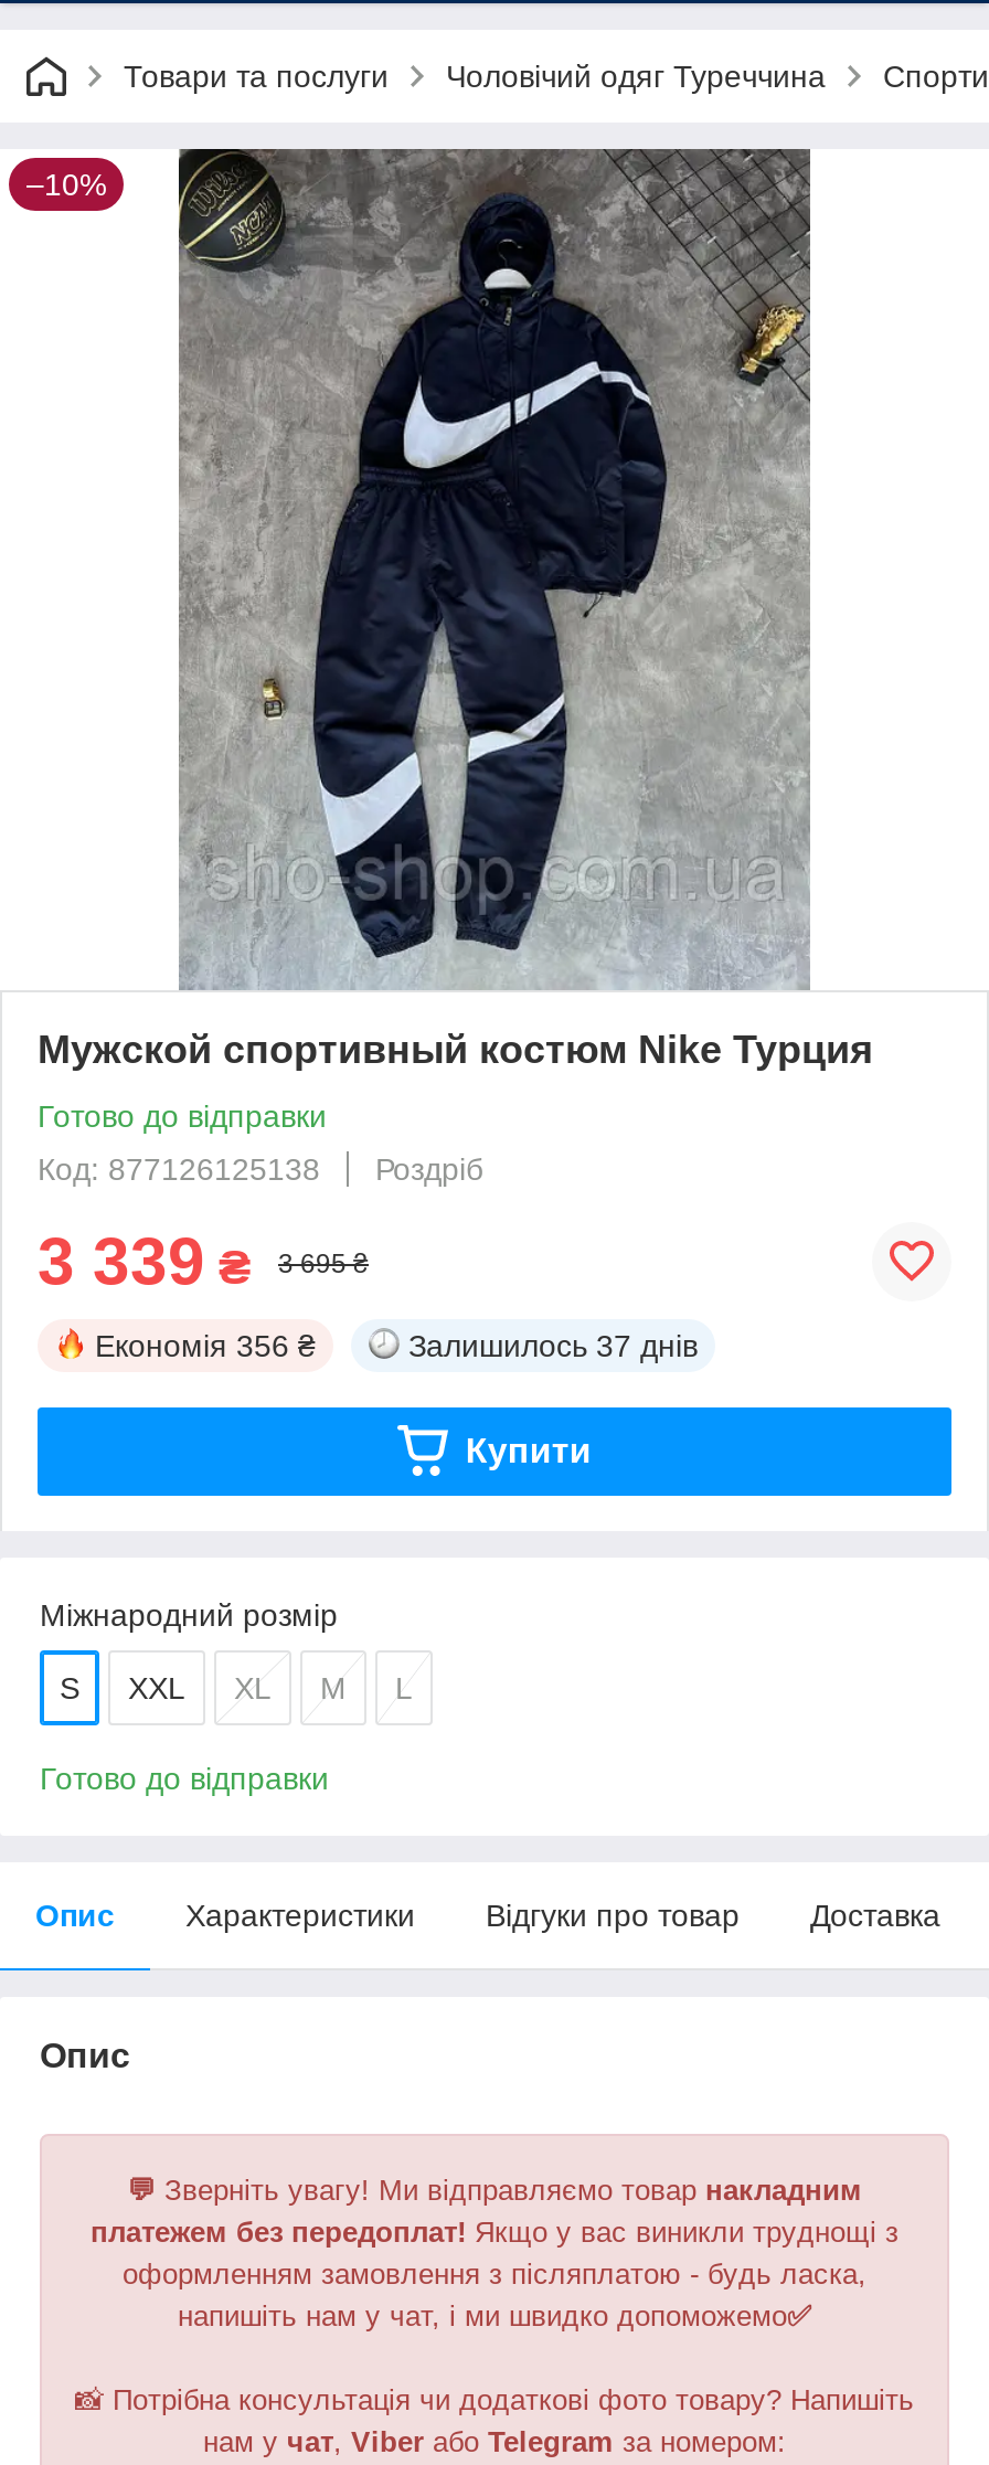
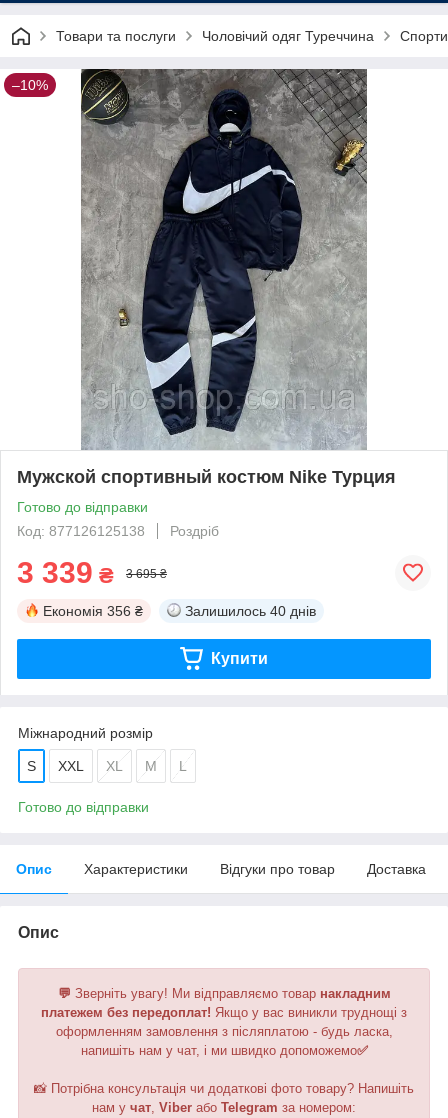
[408,1328,698,1363] Залишилось 37 днів -> [185,603,316,619] Залишилось 40 днів

